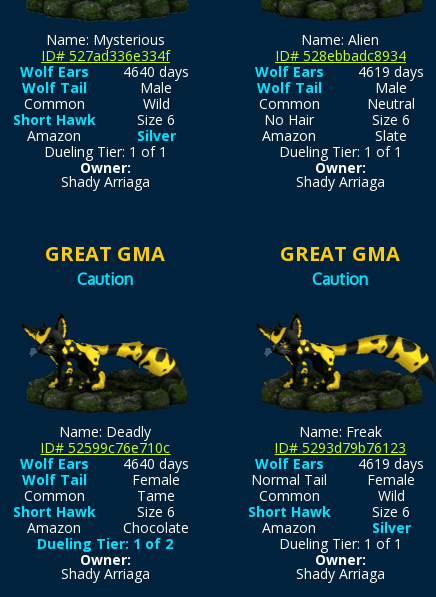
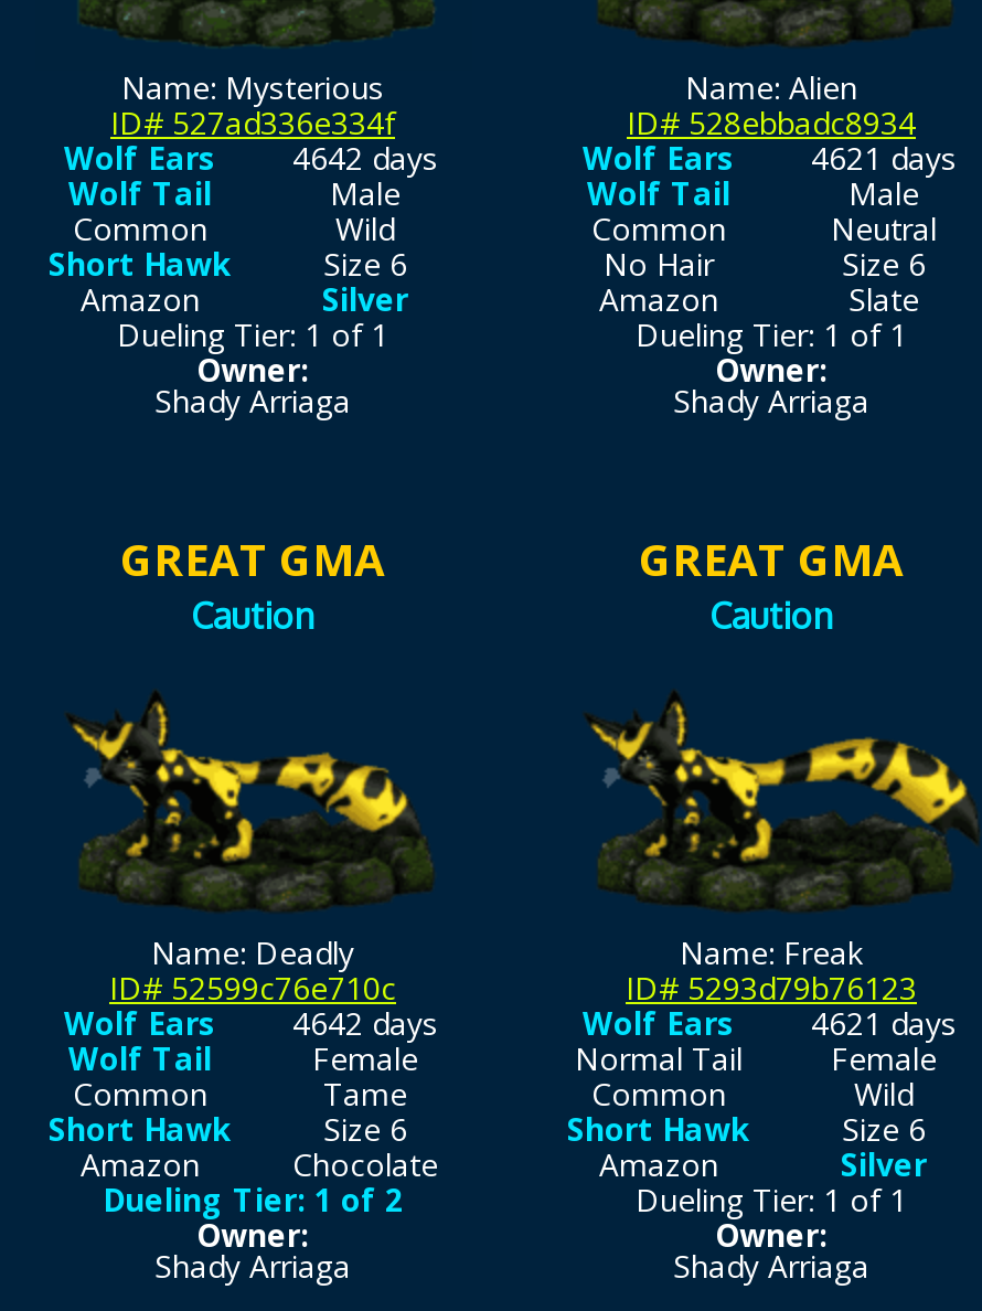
[20,62,189,81] Wolf Ears 4640 days -> [64,137,438,179] Wolf Ears 4642 days
[255,62,424,81] Wolf Ears 4619 days -> [583,137,957,179] Wolf Ears 4621 days
[20,454,189,473] Wolf Ears 4640 days -> [64,1002,438,1044] Wolf Ears 4642 days
[255,454,424,473] Wolf Ears 4619 days -> [583,1002,957,1044] Wolf Ears 4621 days

